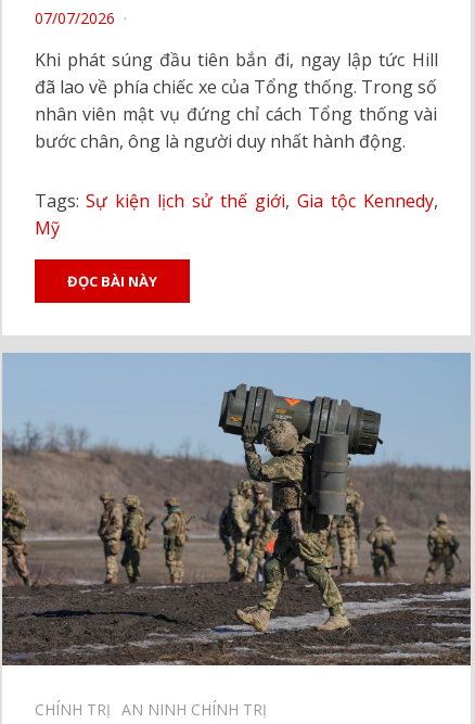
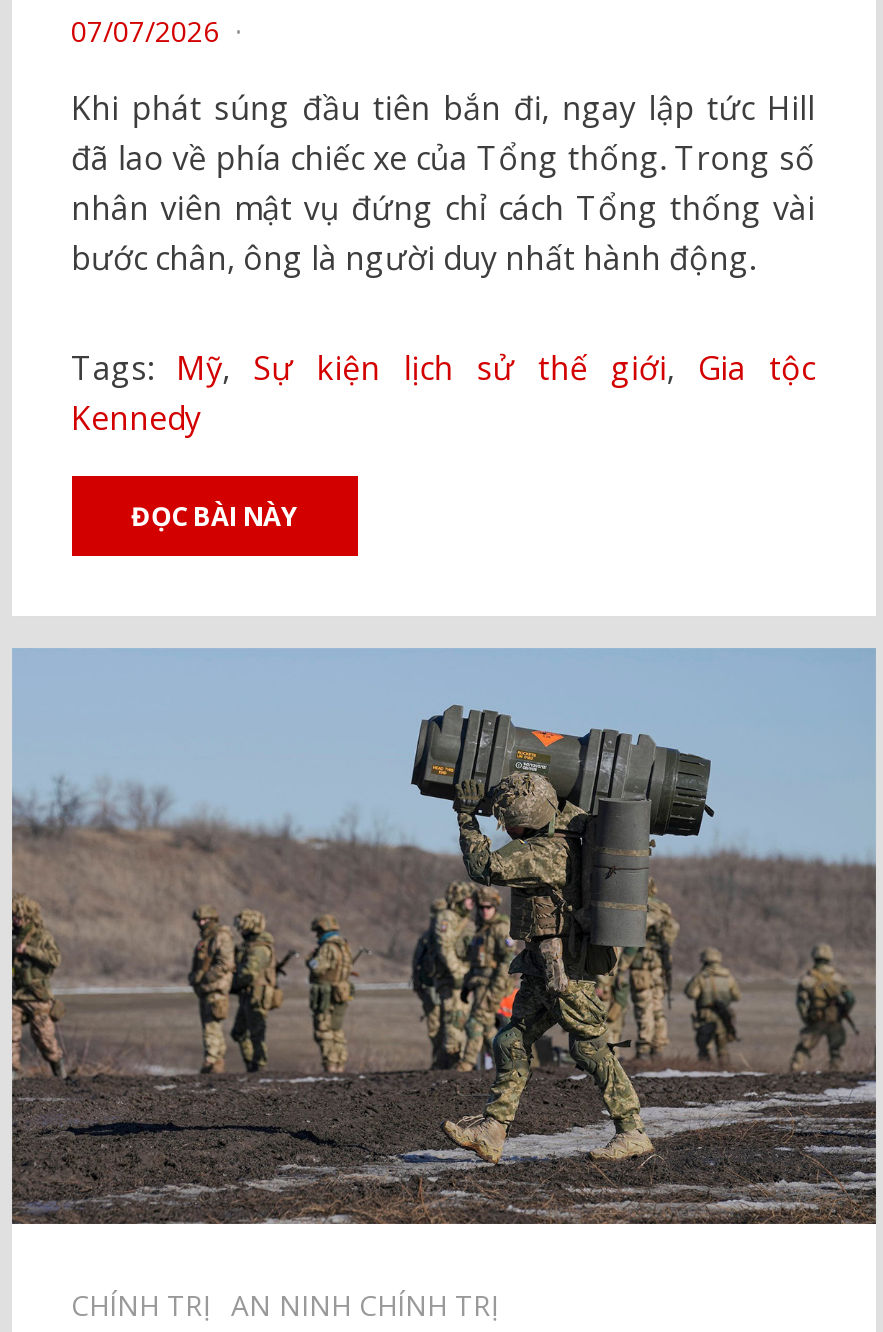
[34,188,438,239] Tags: Sự kiện lịch sử thế giới, Gia tộc Kennedy, | Mỹ -> [71,345,815,439] Tags: Mỹ, Sự kiện lịch sử thế giới, Gia tộc | Kennedy

